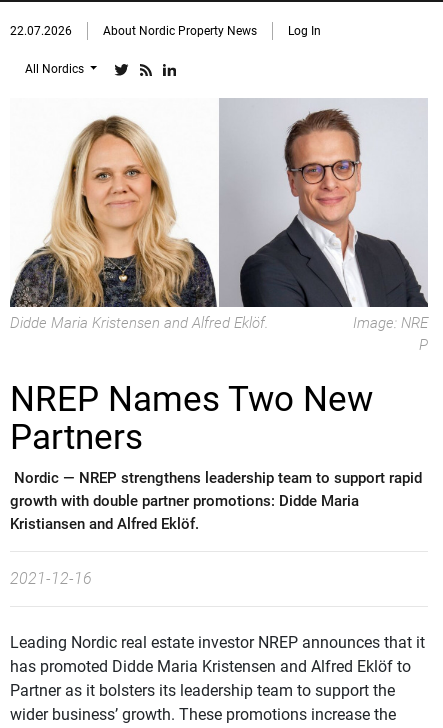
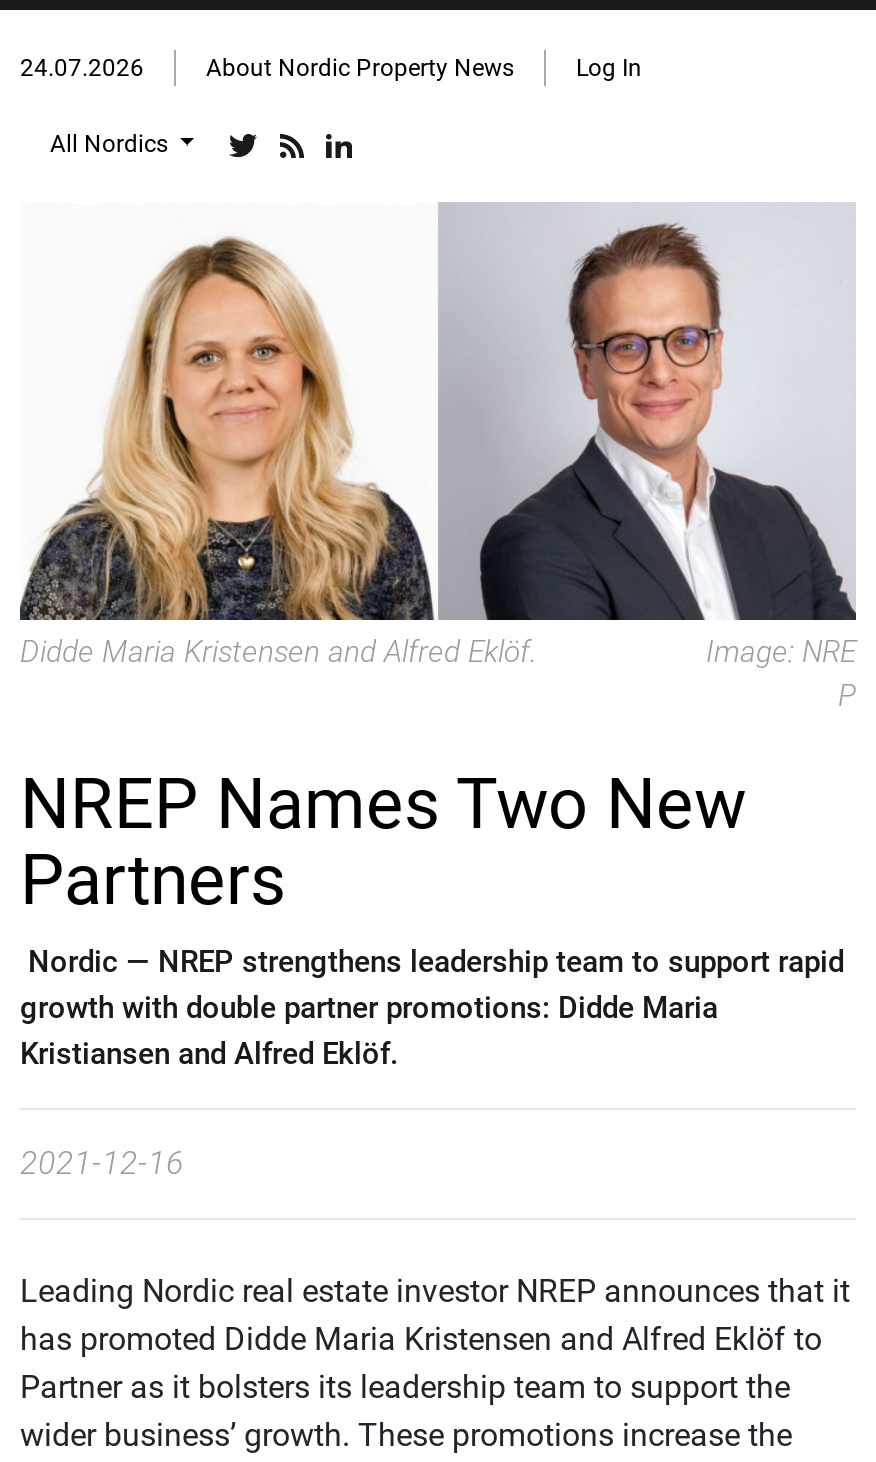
[10,24,72,38] 22.07.2026 -> [20,54,144,82] 24.07.2026

